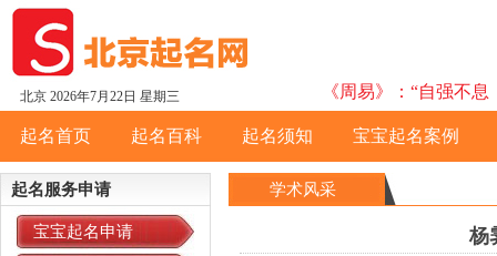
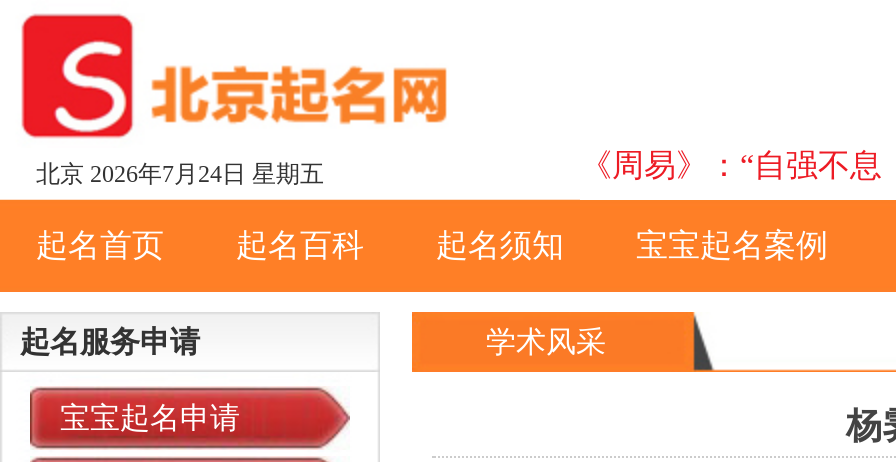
[20,89,180,104] 北京2026年7月22日 星期三 -> [36,160,324,188] 北京2026年7月24日 星期五

